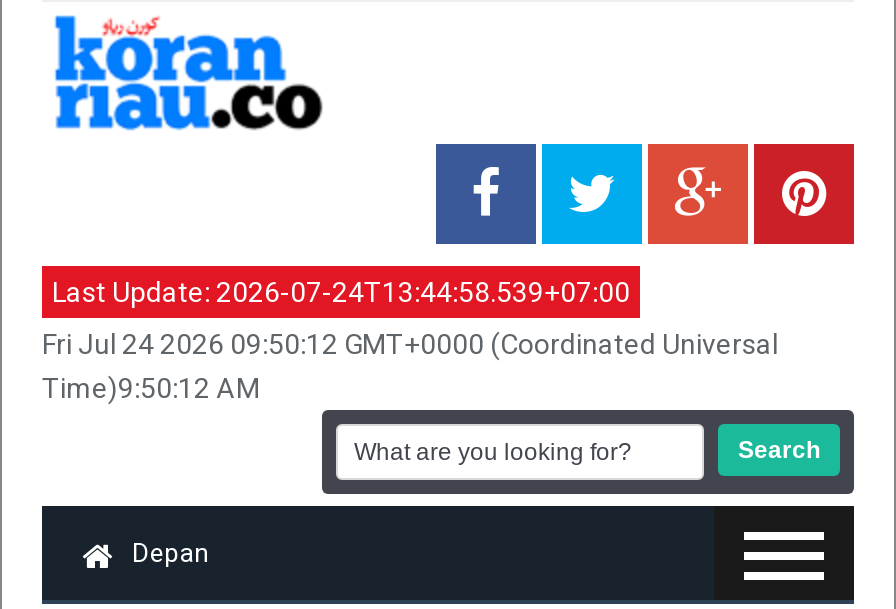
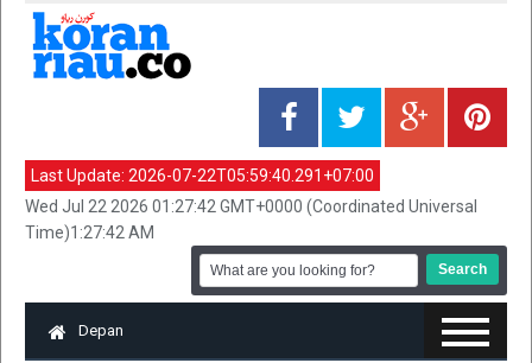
[52,276,630,308] Last Update: 2026-07-24T13:44:58.539+07:00 -> [31,166,374,185] Last Update: 2026-07-22T05:59:40.291+07:00
[42,328,778,360] Fri Jul 24 2026 09:50:12 GMT+0000 (Coordinated Universal -> [25,197,477,216] Wed Jul 22 2026 01:27:42 GMT+0000 (Coordinated Universal
[42,372,260,404] Time)9:50:12 AM -> [25,223,154,242] Time)1:27:42 AM

